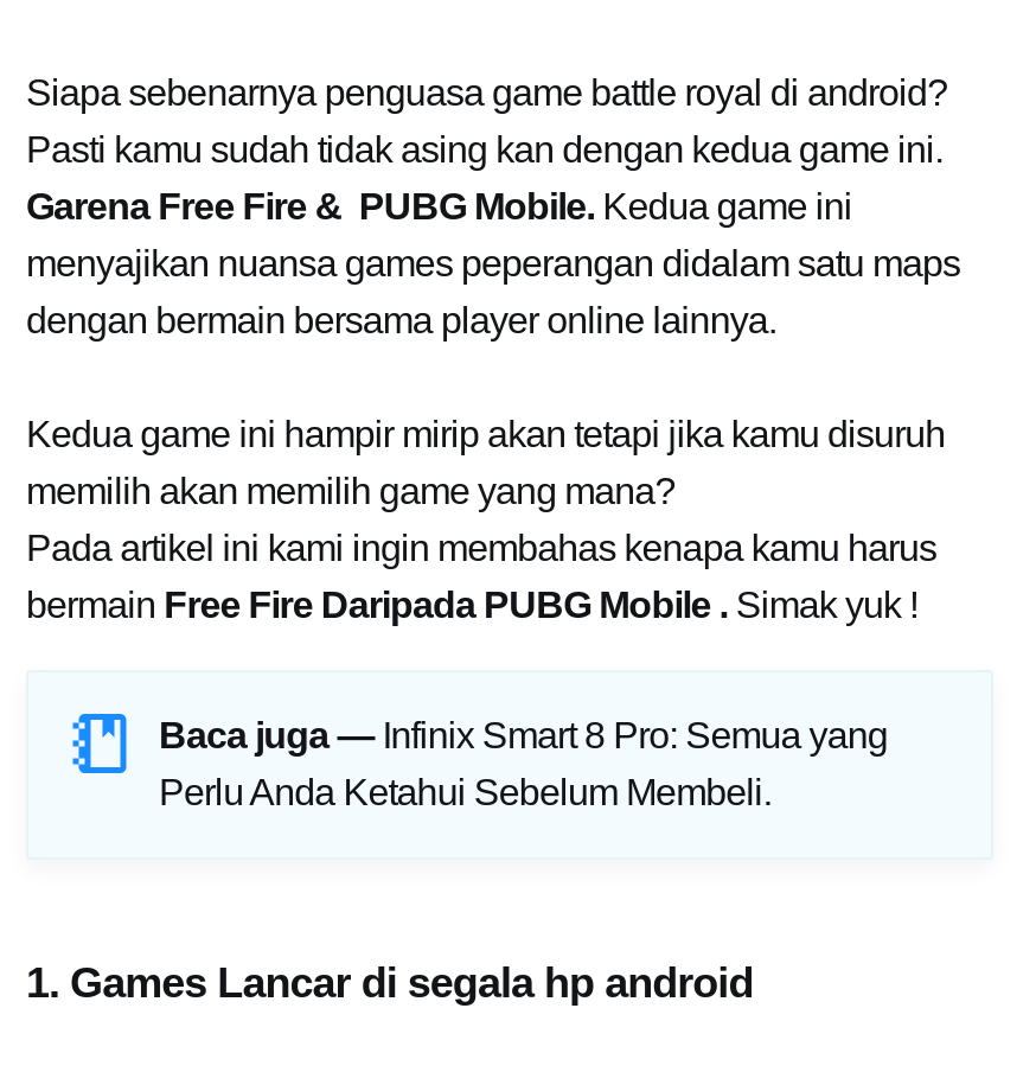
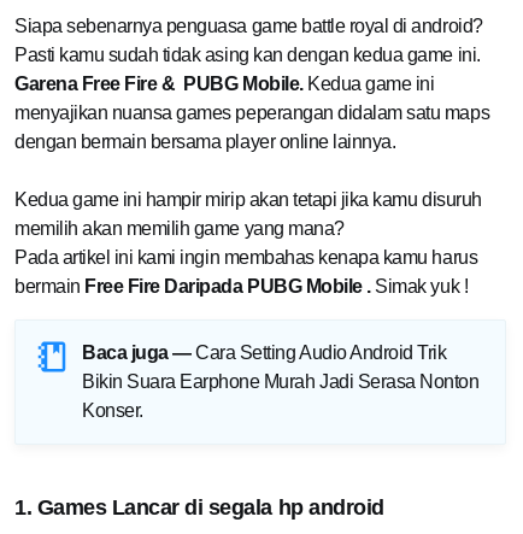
[159,715,888,812] Baca juga — Infinix Smart 8 Pro: Semua yang | Perlu Anda Ketahui Sebelum Membeli. -> [82,342,479,421] Baca juga — Cara Setting Audio Android Trik | Bikin Suara Earphone Murah Jadi Serasa Nonton | Konser.

